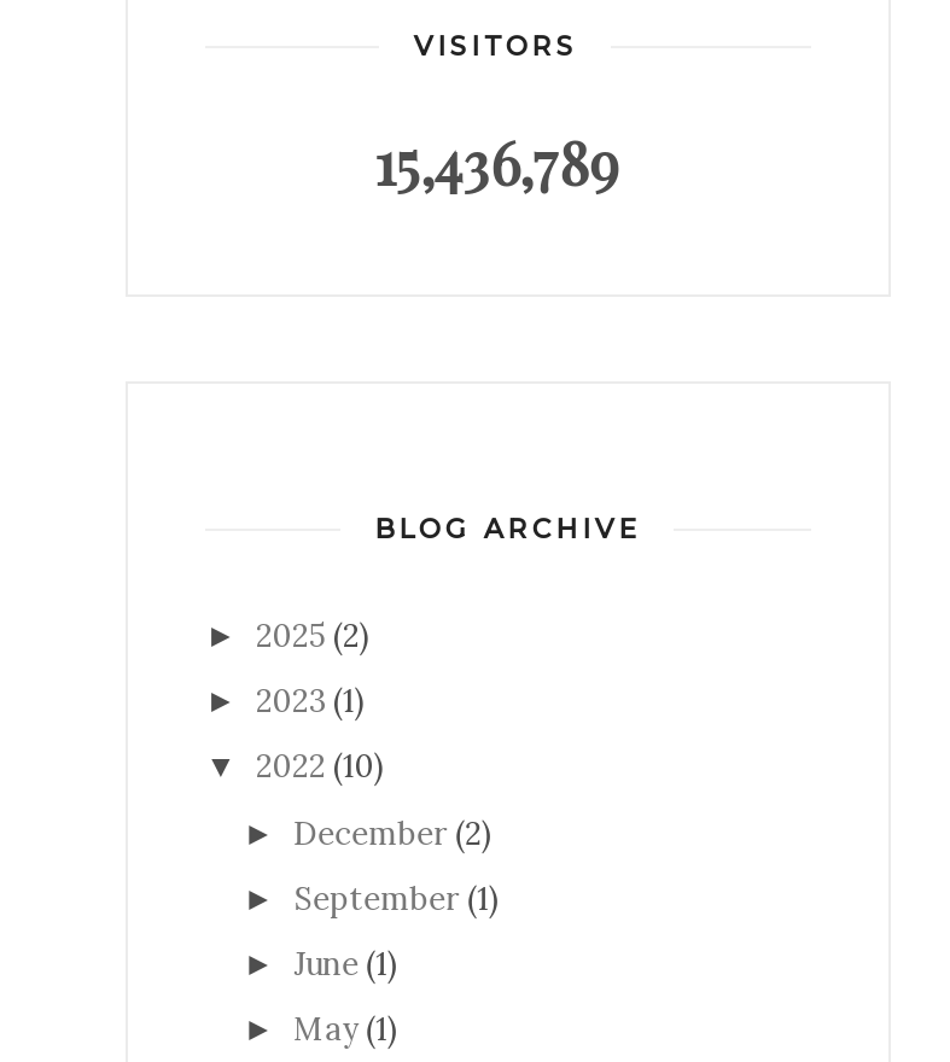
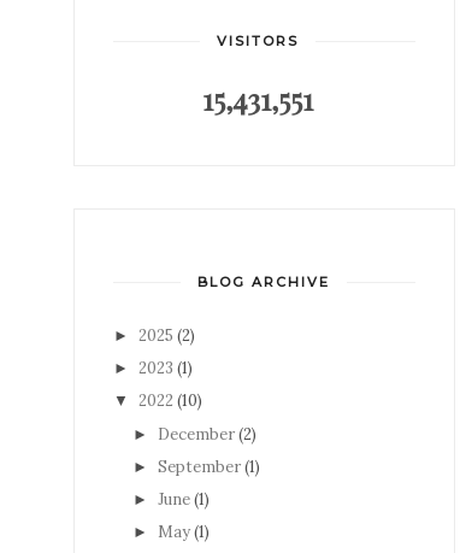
[374,123,618,200] 15,436,789 -> [203,79,314,118] 15,431,551

